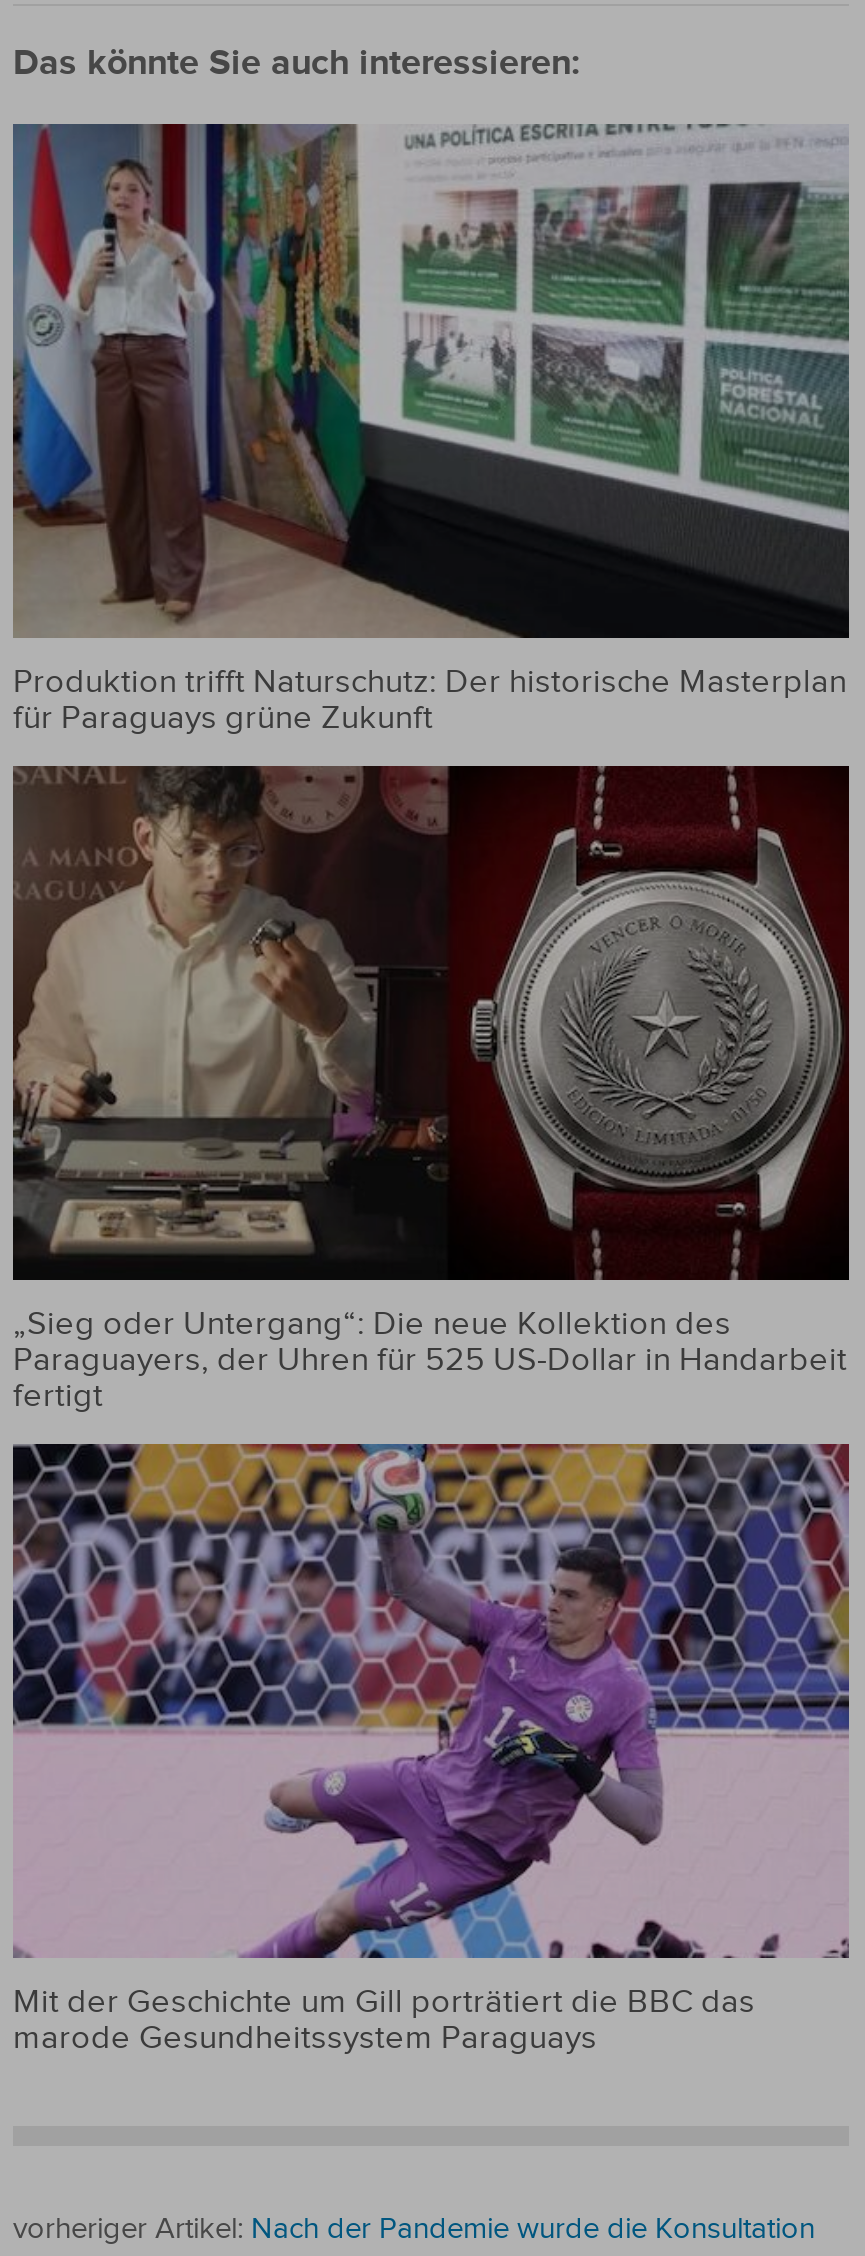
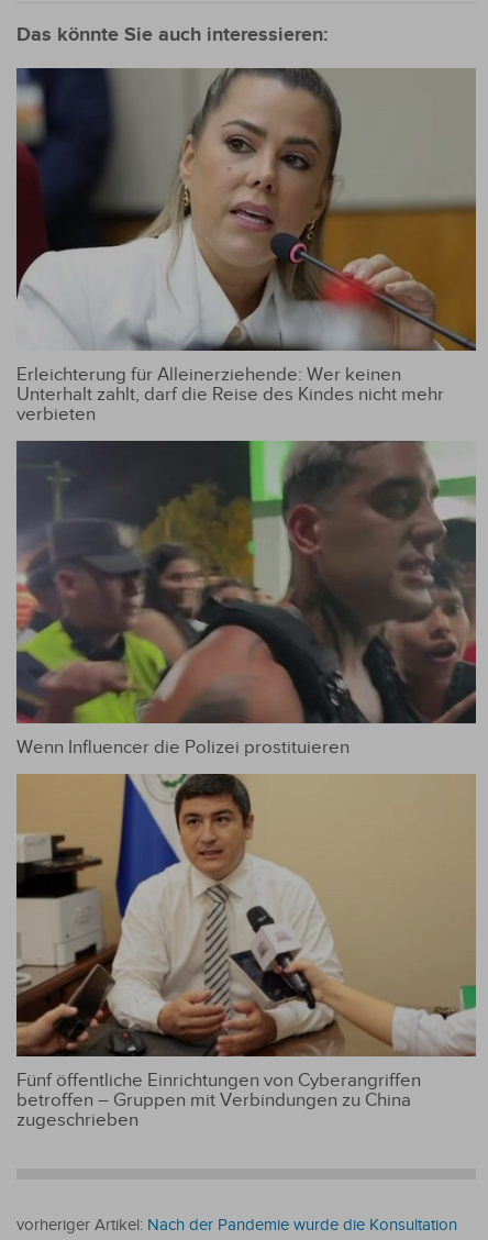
[11,122,851,739] [image] | Produktion trifft Naturschutz: Der historische Masterplan | für Paraguays grüne Zukunft -> [15,67,477,426] [image] | Erleichterung für Alleinerziehende: Wer keinen | Unterhalt zahlt, darf die Reise des Kindes nicht mehr | verbieten
[11,764,851,1416] [image] | „Sieg oder Untergang“: Die neue Kollektion des | Paraguayers, der Uhren für 525 US-Dollar in Handarbeit | fertigt -> [15,421,477,759] [image] | Wenn Influencer die Polizei prostituieren
[11,1408,851,2058] [image] | Mit der Geschichte um Gill porträtiert die BBC das | marode Gesundheitssystem Paraguays -> [15,773,477,1131] [image] | Fünf öffentliche Einrichtungen von Cyberangriffen | betroffen – Gruppen mit Verbindungen zu China | zugeschrieben

